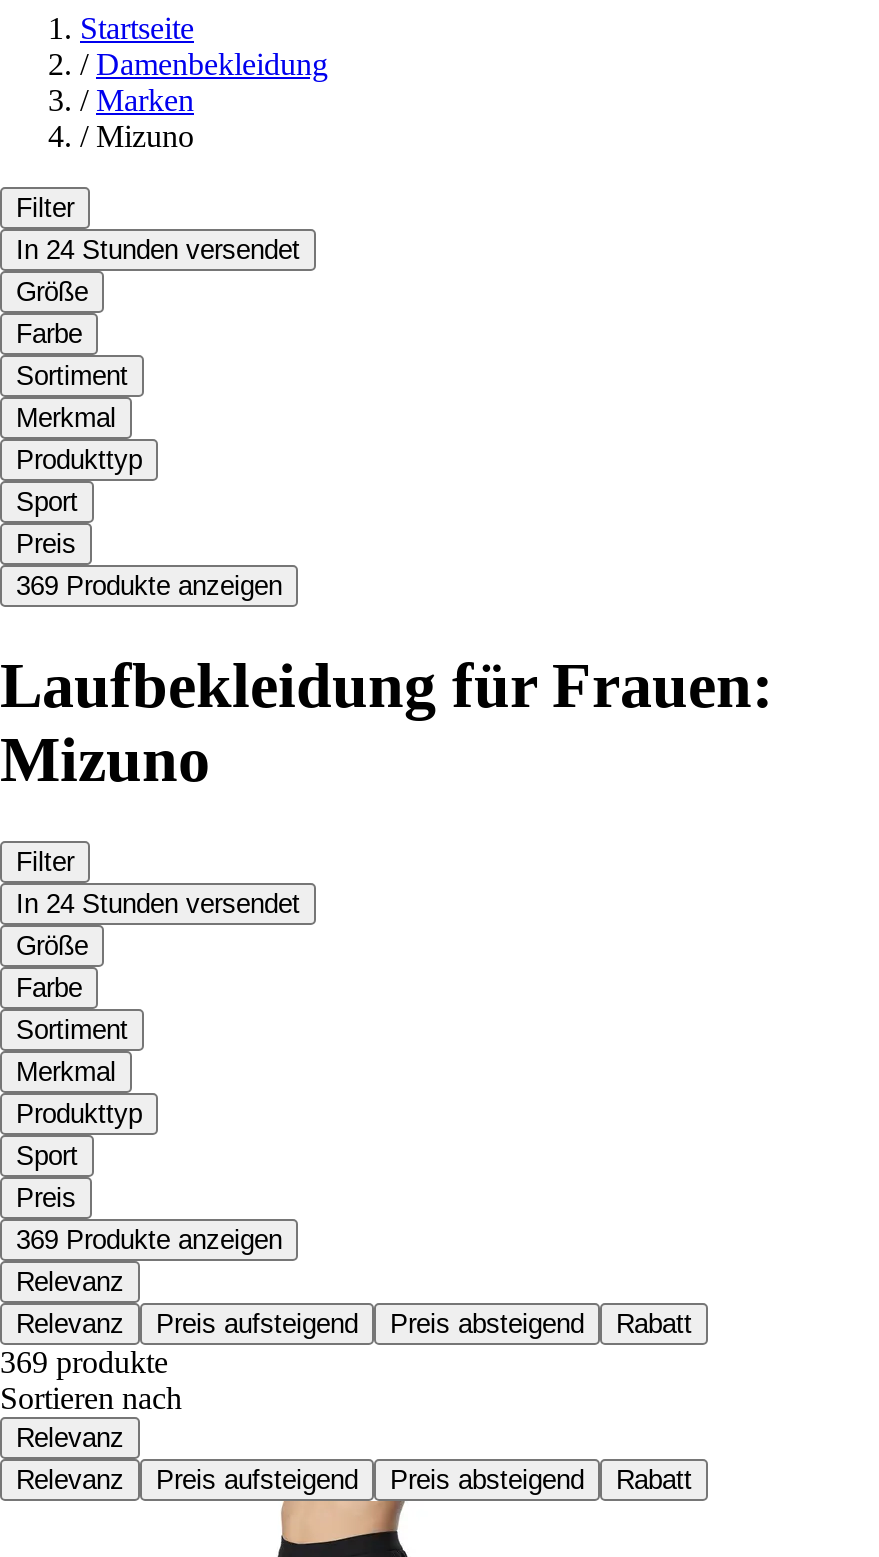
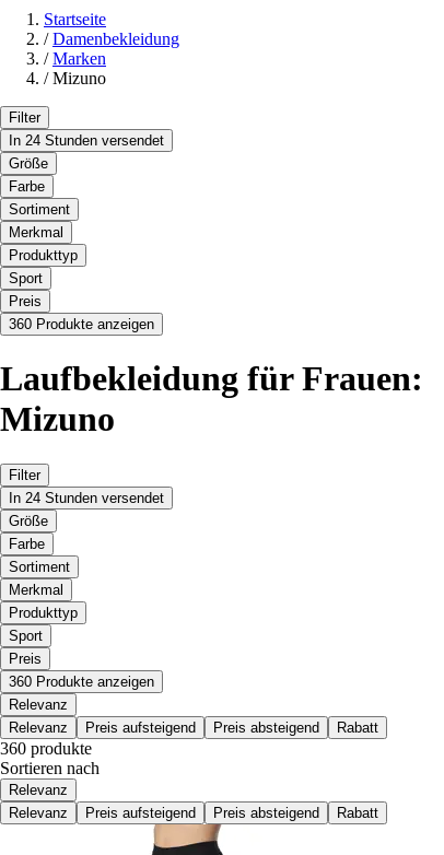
[16,571,282,601] 369 Produkte anzeigen -> [9,316,154,332] 360 Produkte anzeigen
[16,1225,282,1255] 369 Produkte anzeigen -> [9,673,154,690] 360 Produkte anzeigen
[0,1345,168,1379] 369 produkte -> [0,739,92,758] 360 produkte

